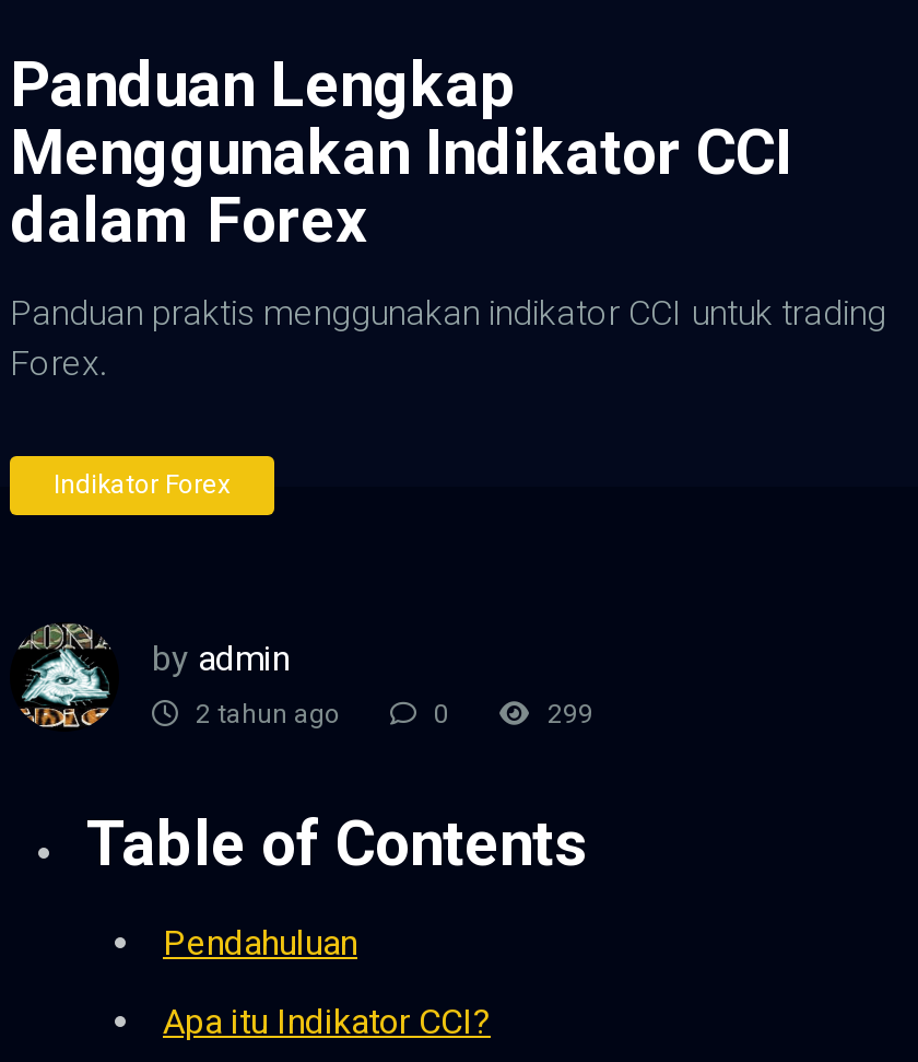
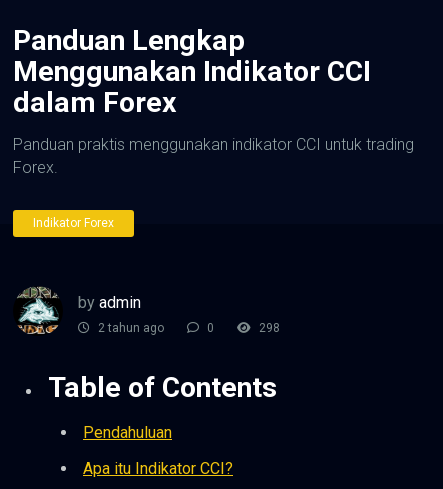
[541,699,593,730] 299 -> [256,321,280,335] 298

